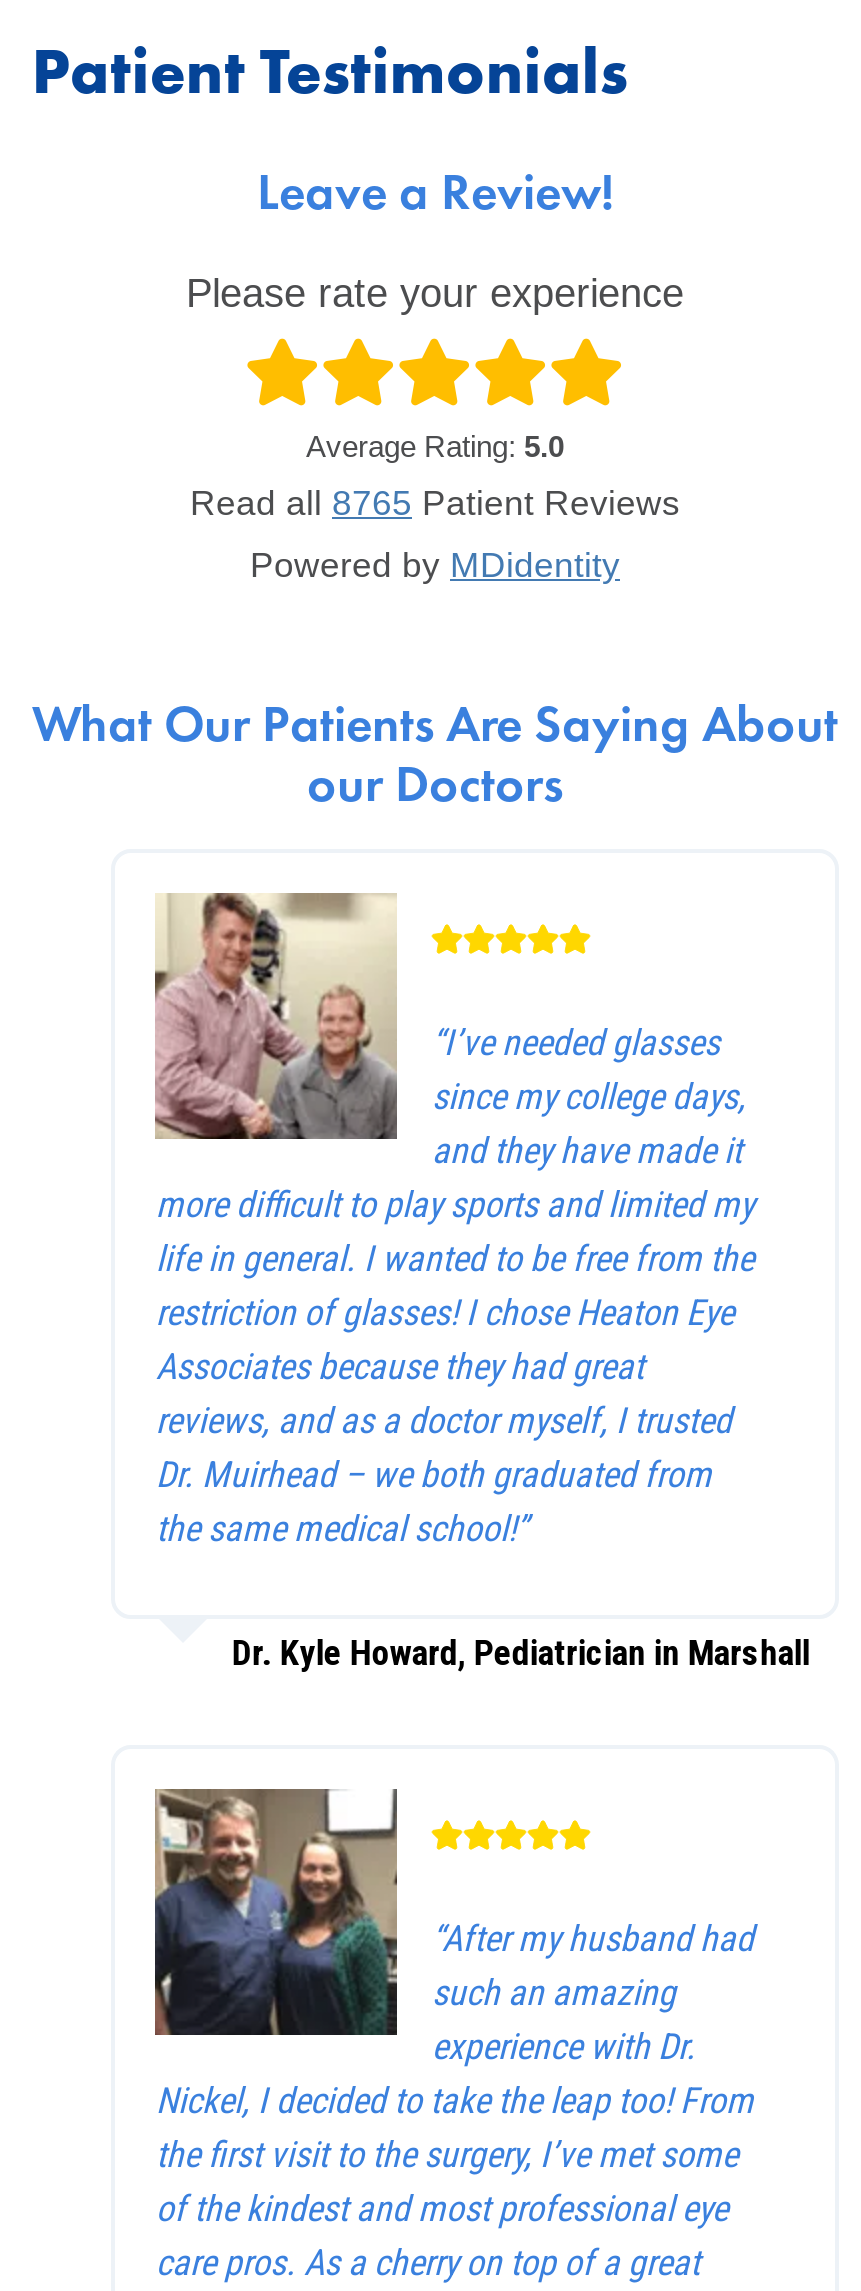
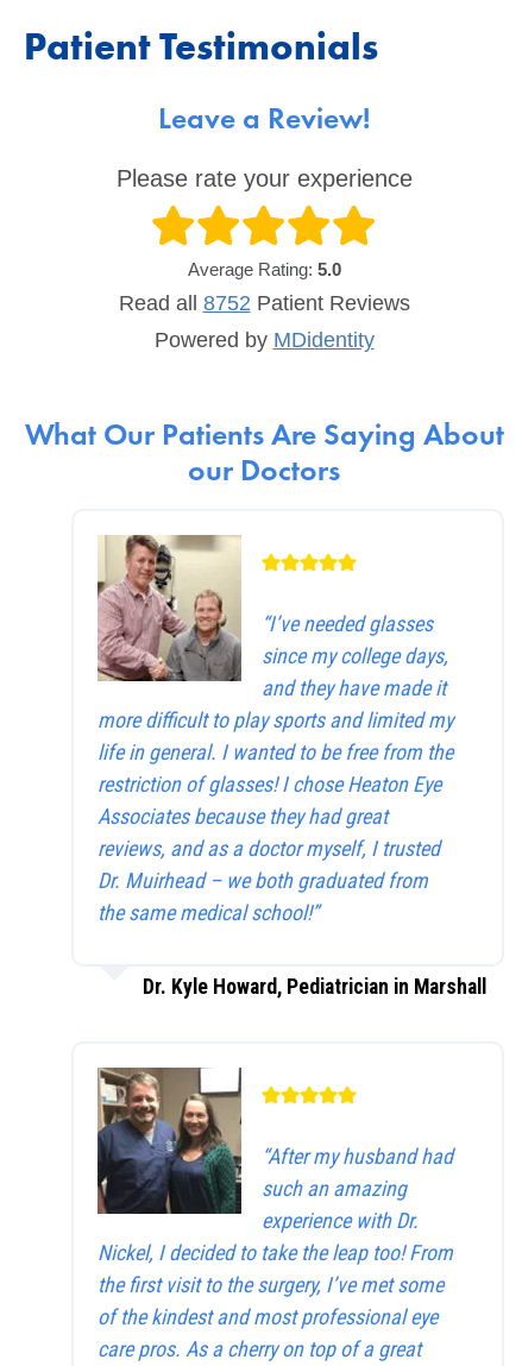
[190,484,680,524] Read all 8765 Patient Reviews -> [118,292,410,315] Read all 8752 Patient Reviews

